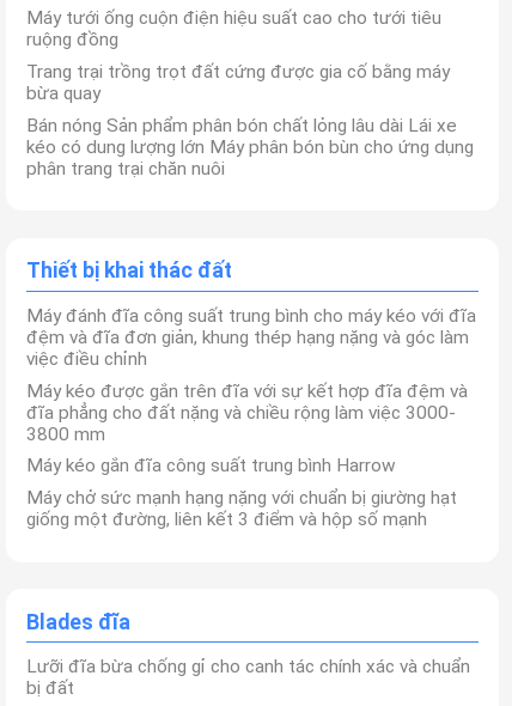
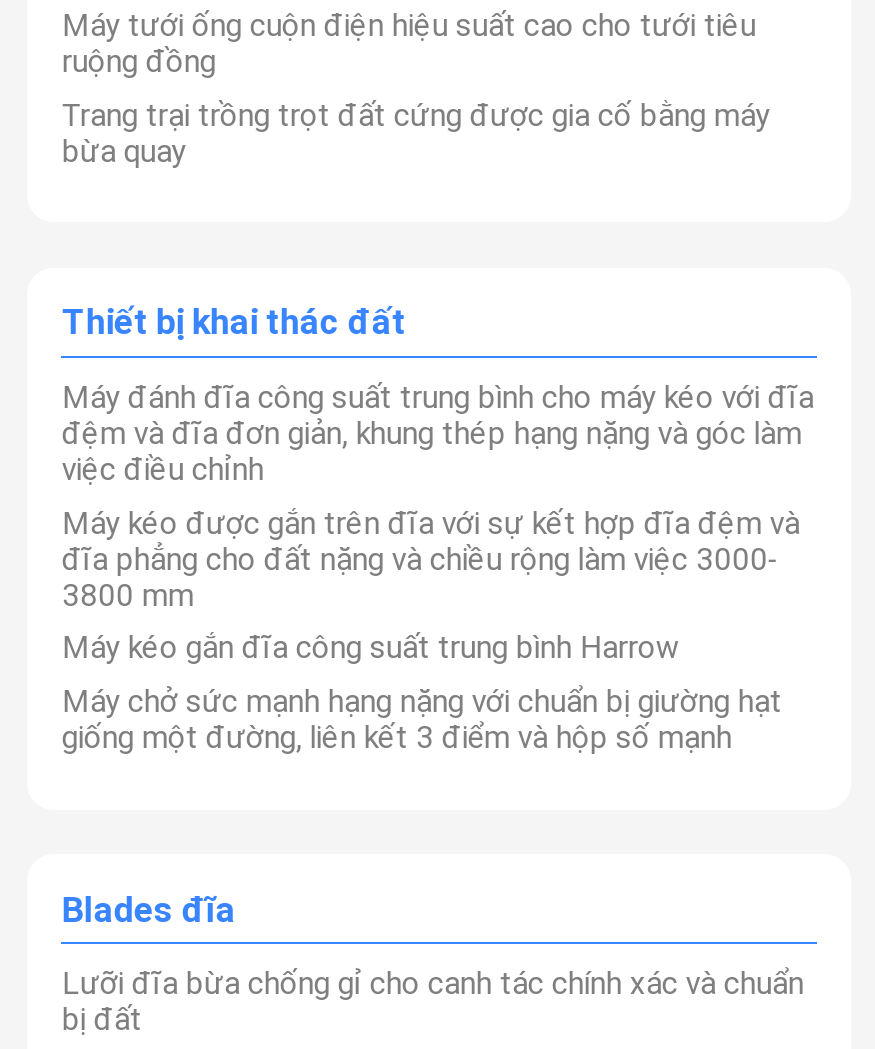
[27,115,474,179] Bán nóng Sản phẩm phân bón chất lỏng lâu dài Lái xe | kéo có dung lượng lớn Máy phân bón bùn cho ứng dụng | phân trang trại chăn nuôi -> none

